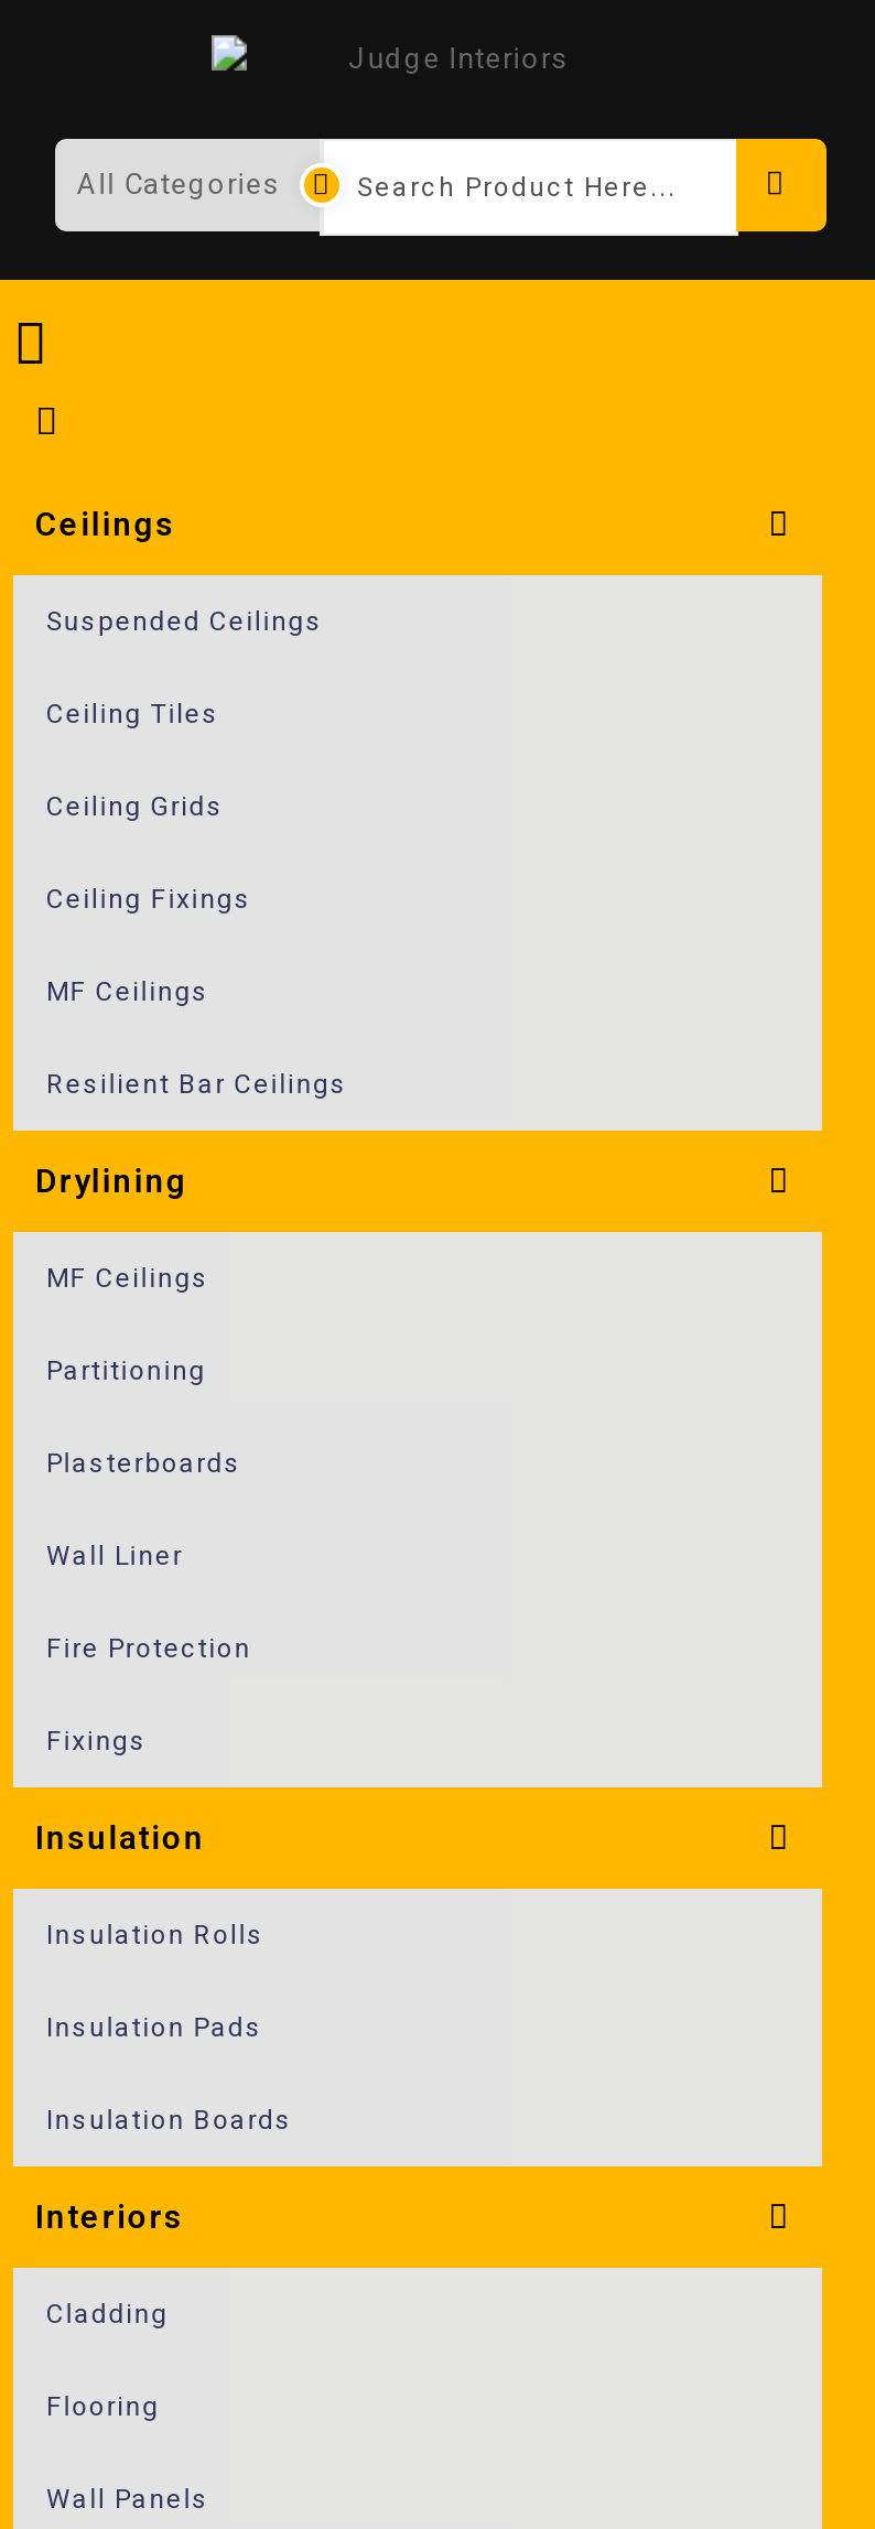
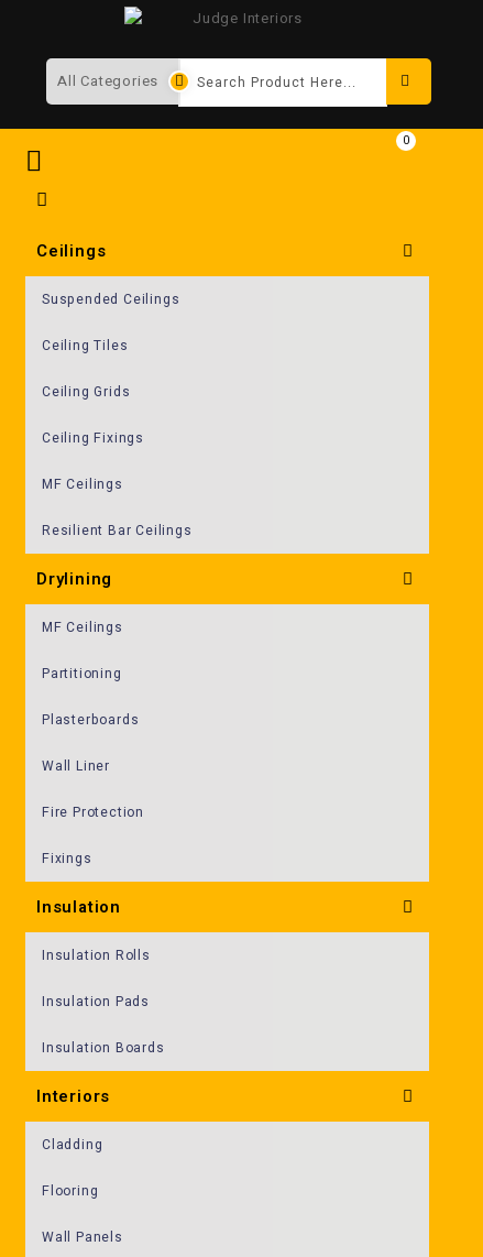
none -> [402,131,410,149] 0

